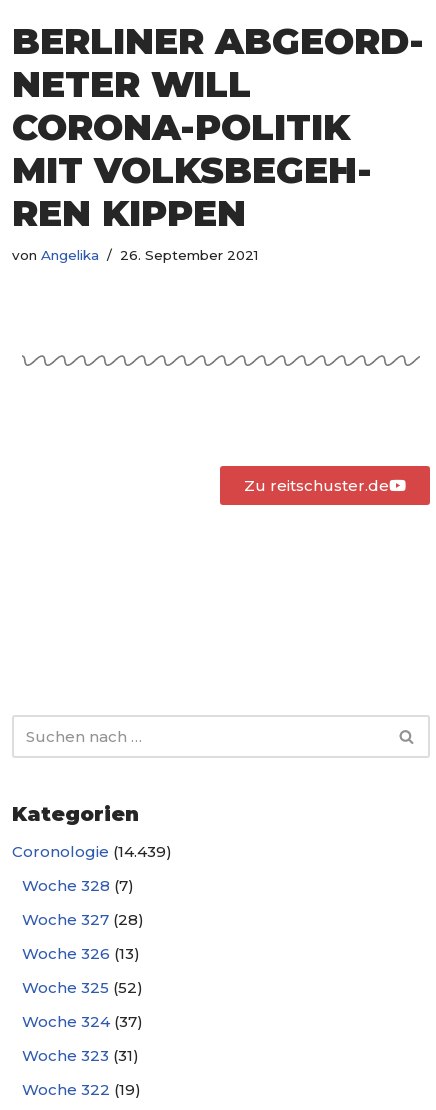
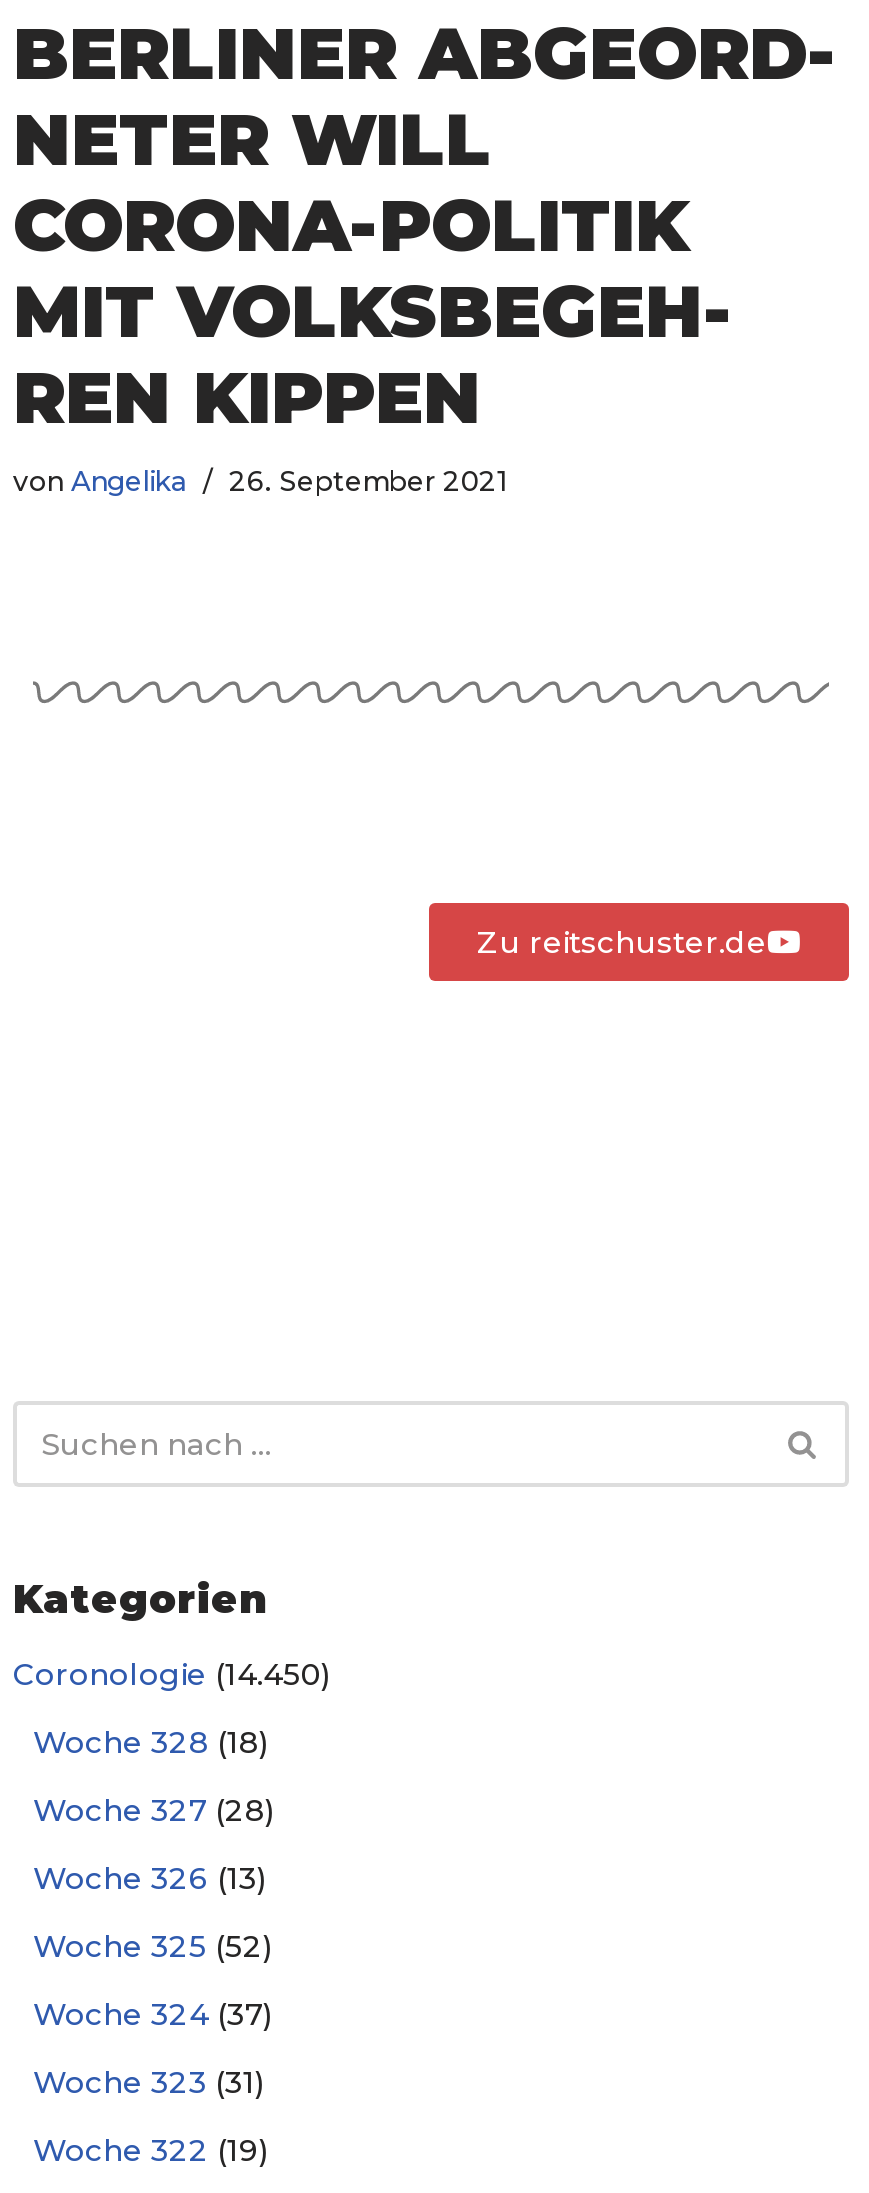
[12,842,172,861] Coronologie (14.439) -> [13,1655,333,1693] Coronologie (14.450)
[22,876,134,895] Woche 328 (7) -> [33,1723,271,1761] Woche 328 (18)

